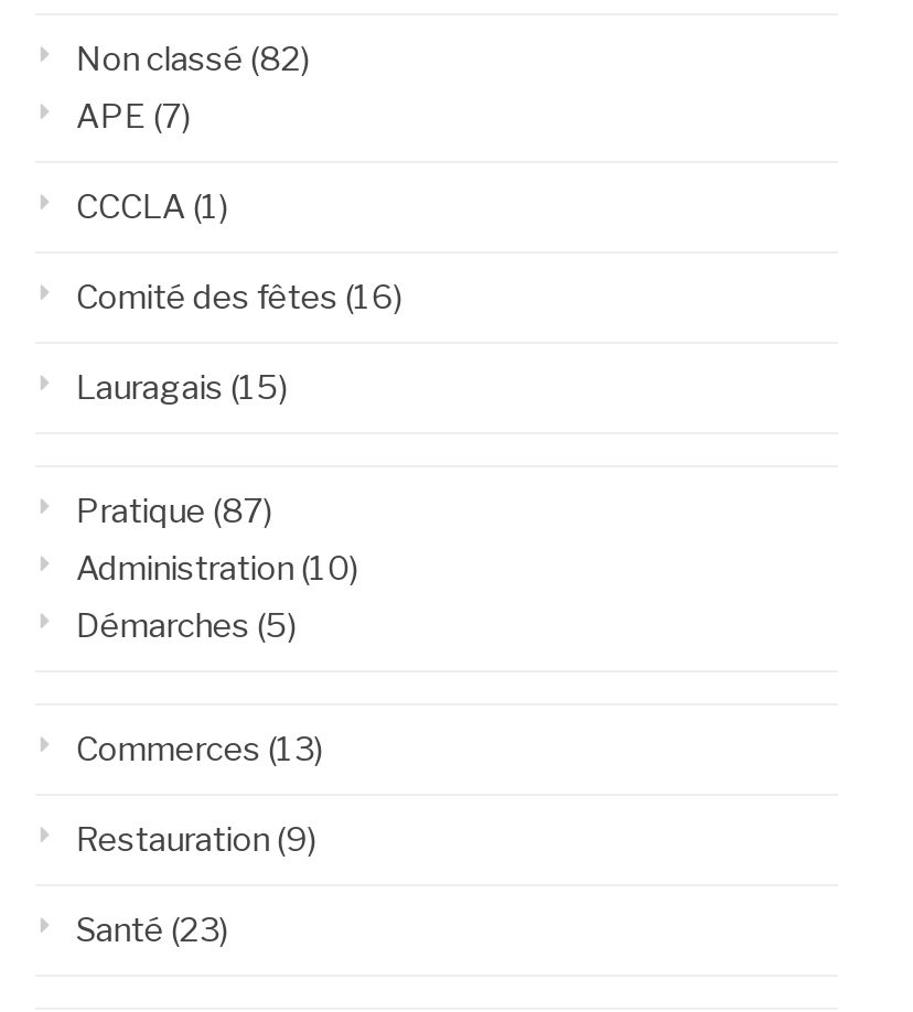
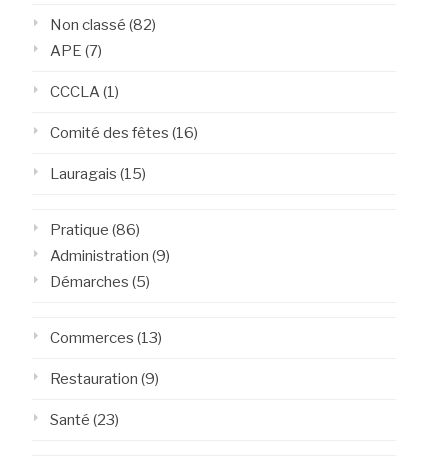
[76,492,272,531] Pratique (87) -> [50,221,140,239] Pratique (86)
[76,549,358,589] Administration (10) -> [50,247,170,265] Administration (9)

